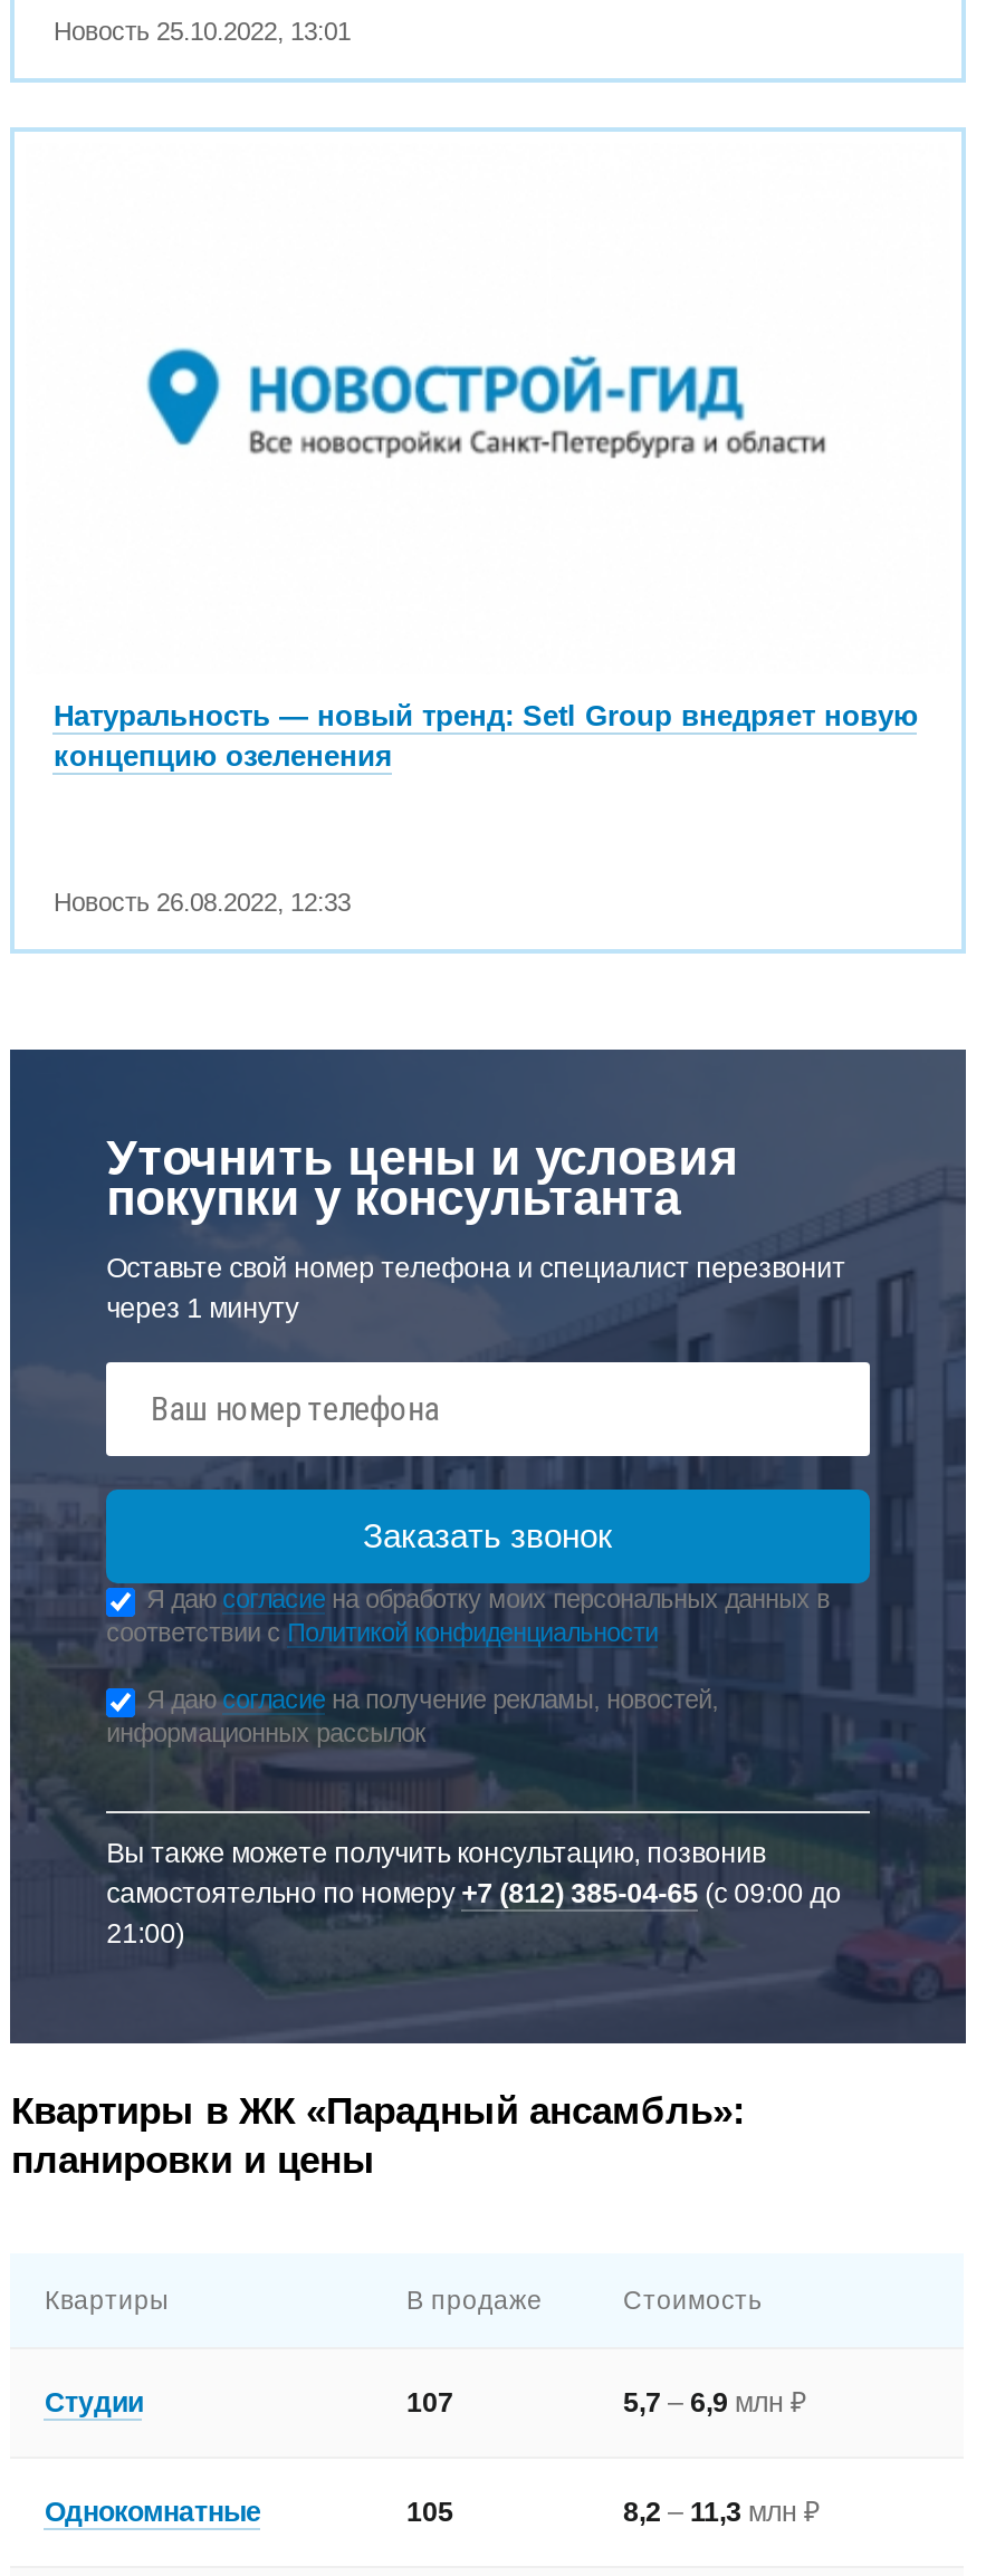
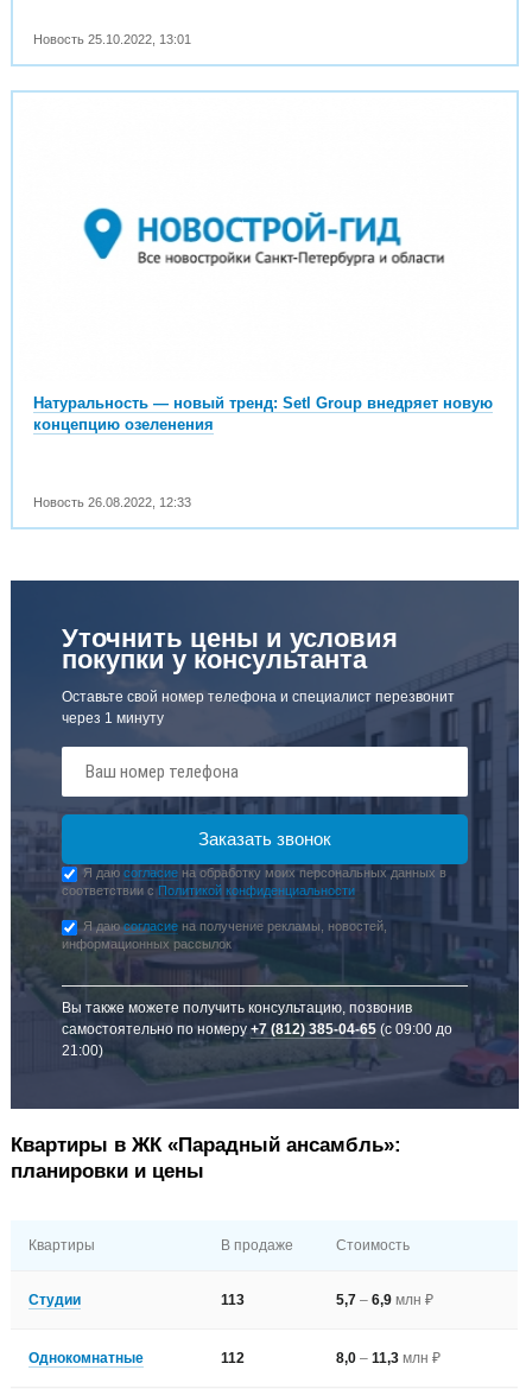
[406,2387,453,2419] 107 -> [221,1292,245,1308] 113
[406,2497,453,2528] 105 -> [221,1350,245,1366] 112
[623,2497,820,2528] 8,2 – 11,3 млн ₽ -> [337,1350,441,1366] 8,0 – 11,3 млн ₽

